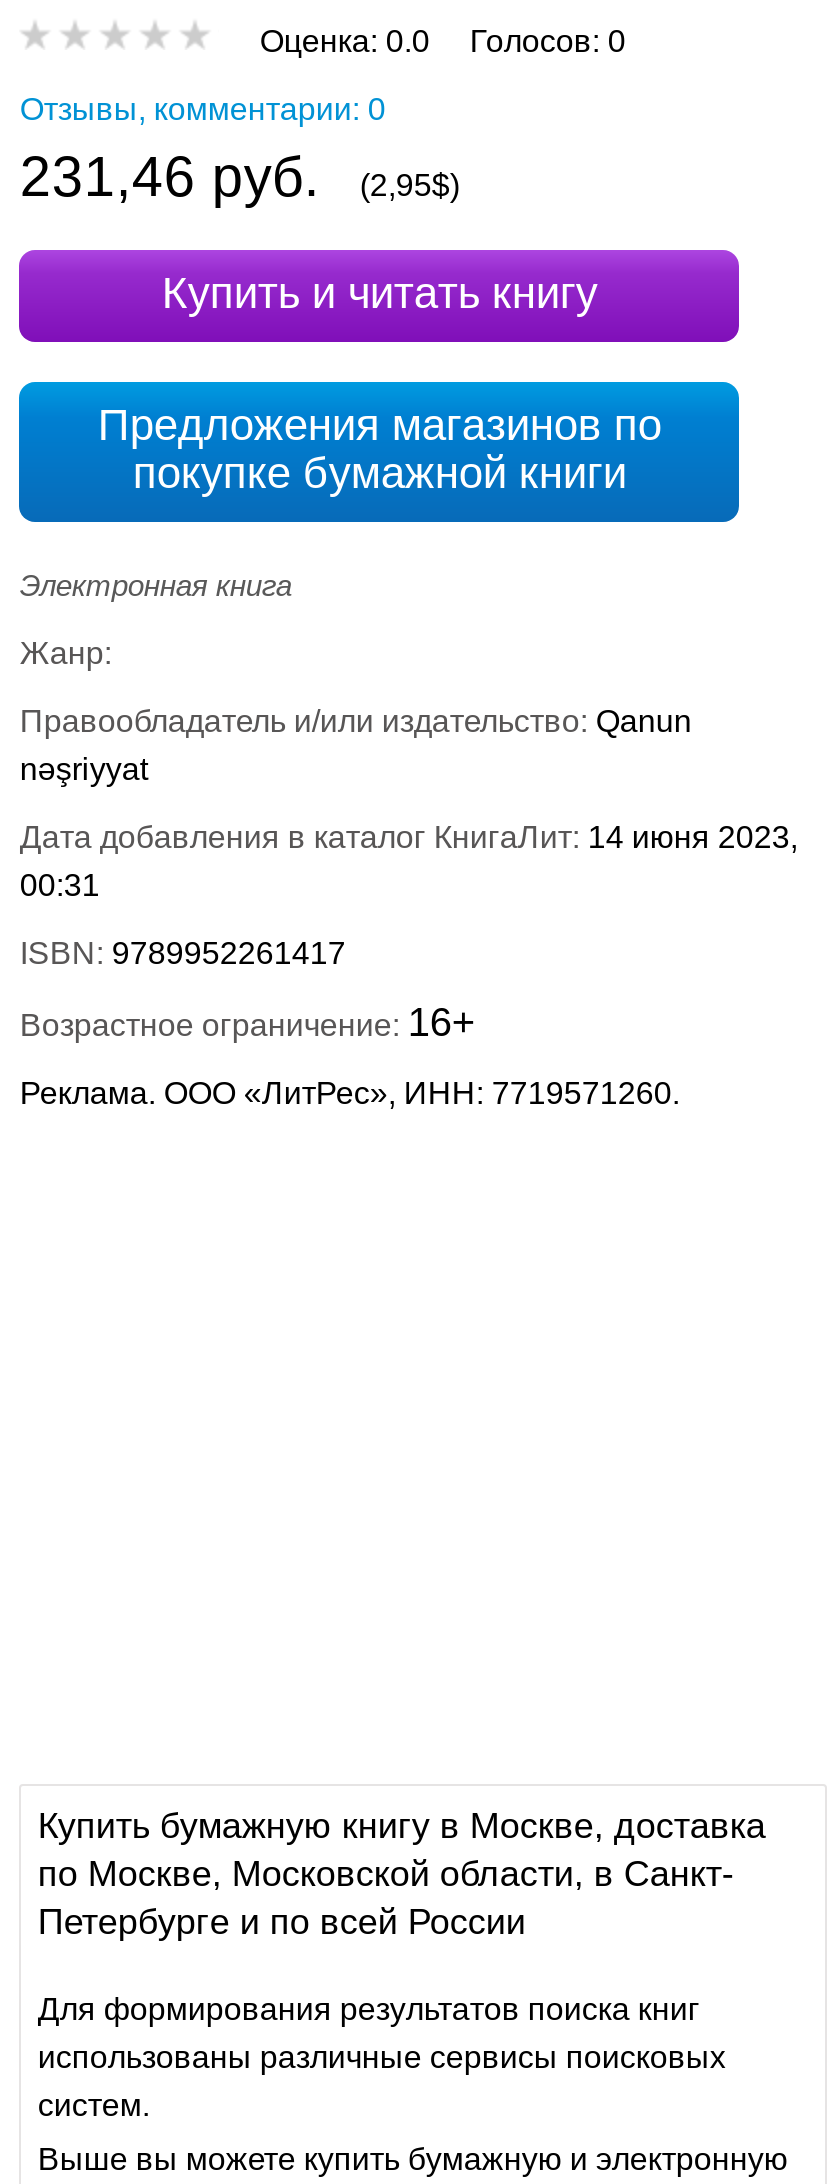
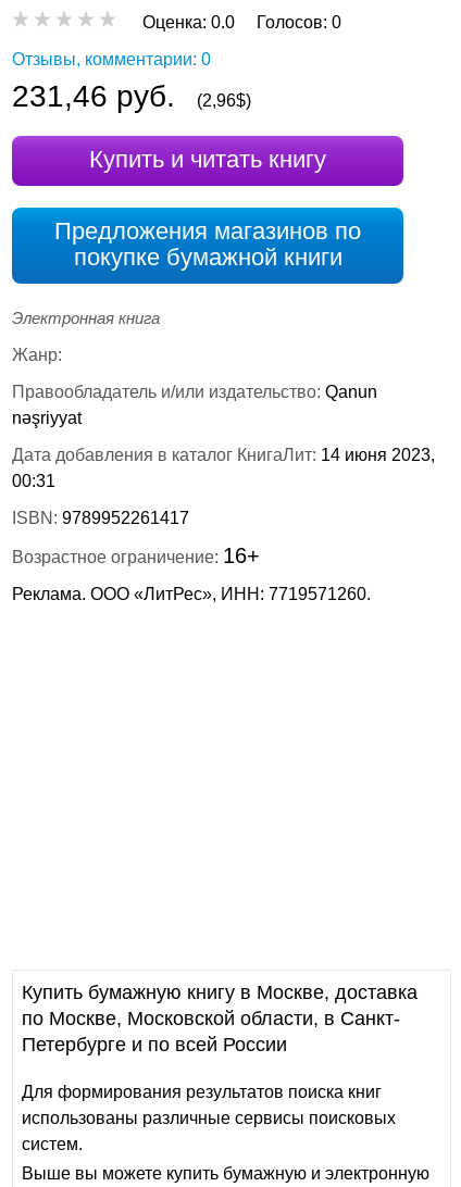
[20,145,460,207] 231,46 руб. (2,95$) -> [12,79,252,113] 231,46 руб. (2,96$)

